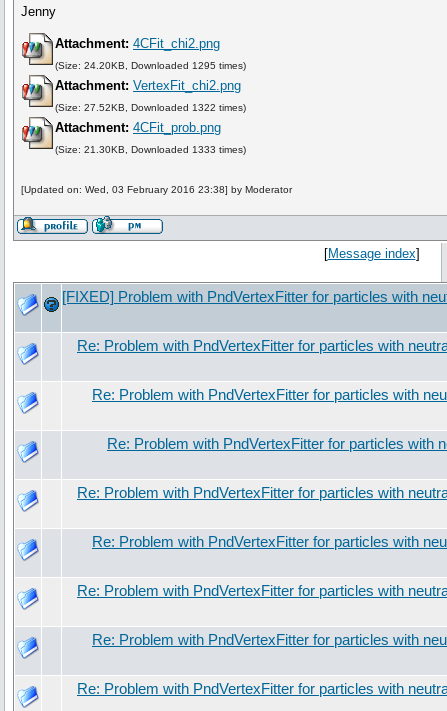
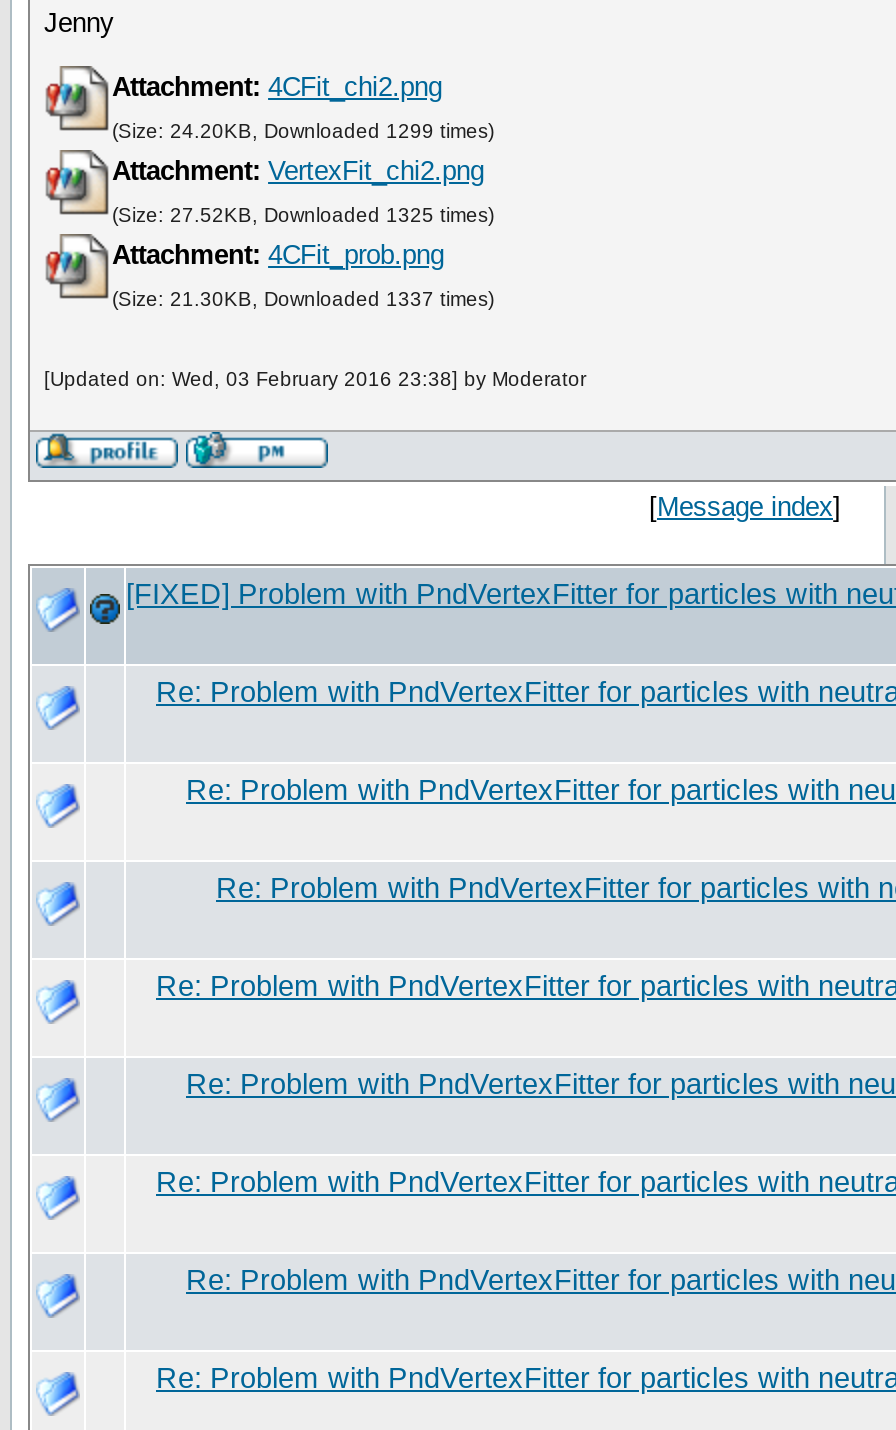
[55,60,246,71] (Size: 24.20KB, Downloaded 1295 times) -> [112,120,494,142] (Size: 24.20KB, Downloaded 1299 times)
[55,102,246,113] (Size: 27.52KB, Downloaded 1322 times) -> [112,204,494,226] (Size: 27.52KB, Downloaded 1325 times)
[55,144,246,155] (Size: 21.30KB, Downloaded 1333 times) -> [112,288,494,310] (Size: 21.30KB, Downloaded 1337 times)

